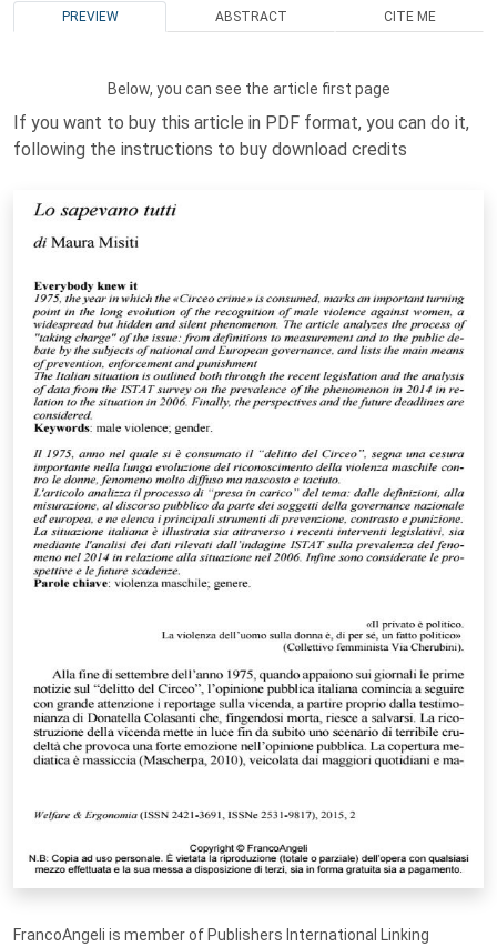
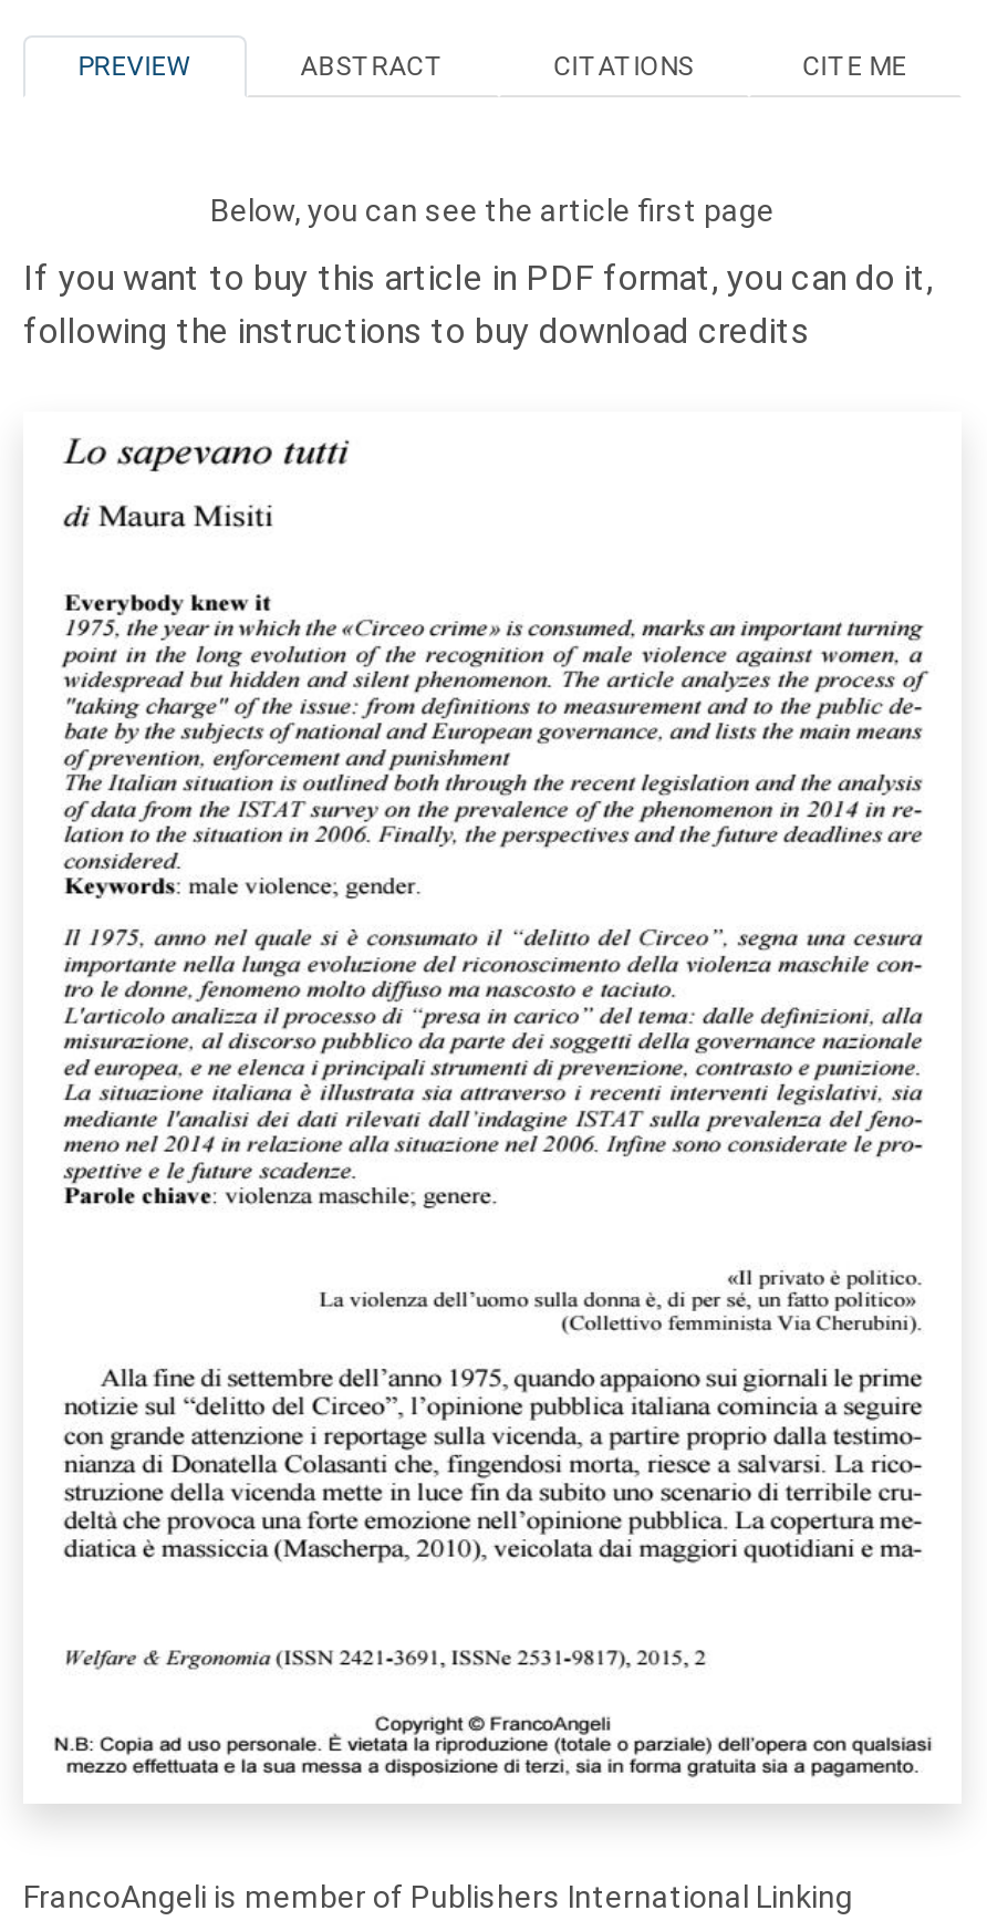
none -> [554,51,693,82] CITATIONS

